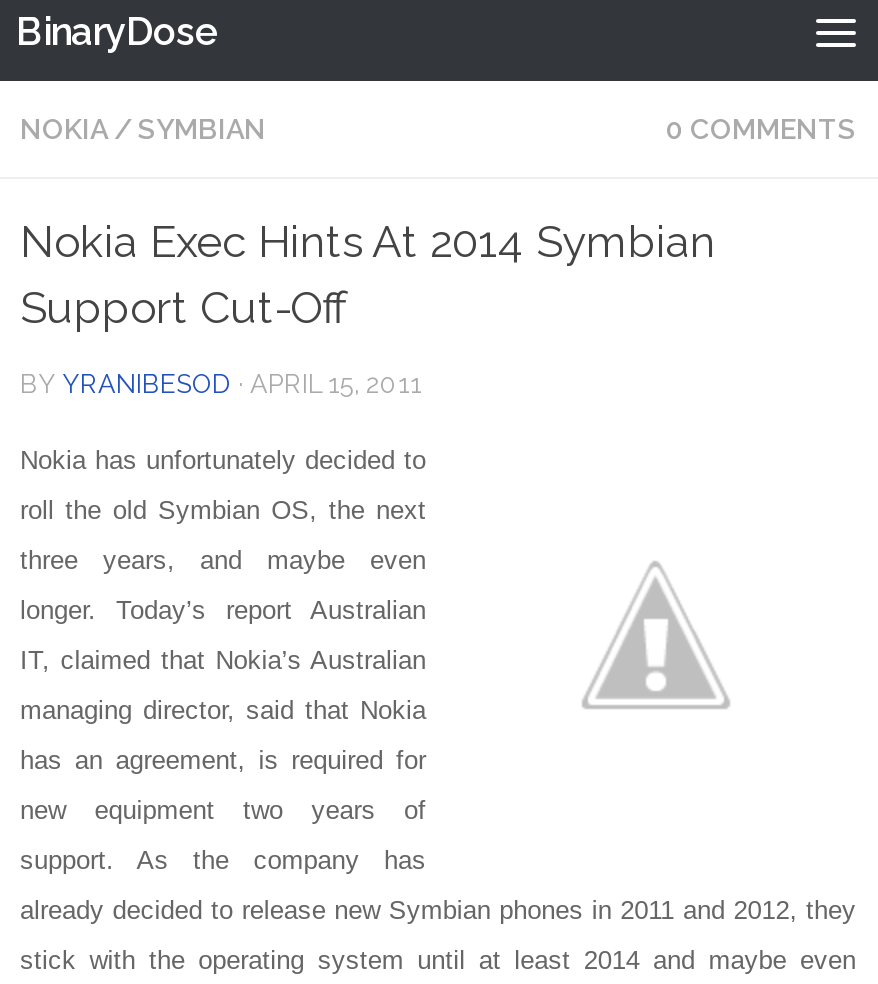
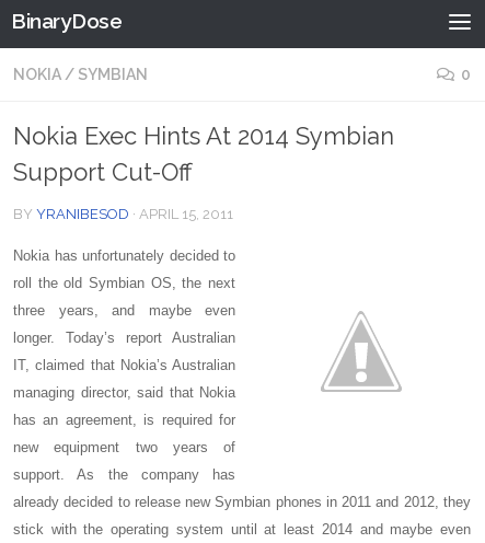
[666,113,856,145] 0 COMMENTS -> [461,66,471,83] 0

